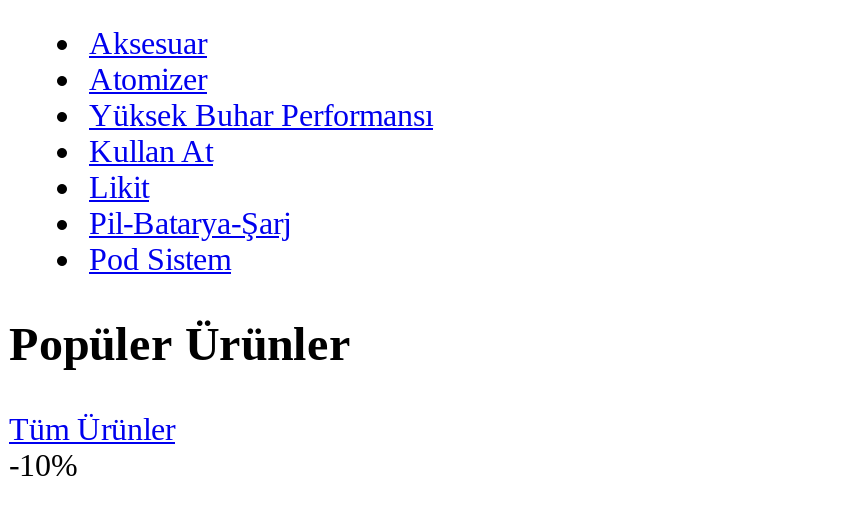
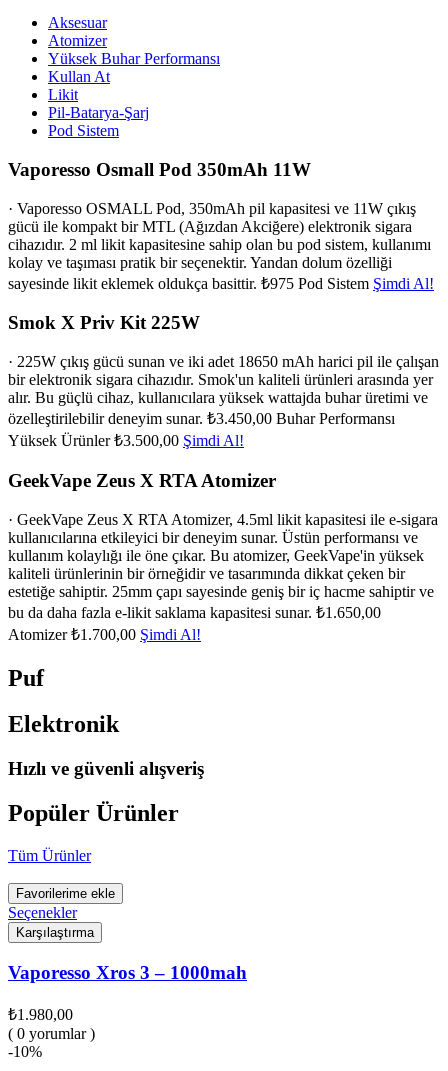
none -> [8,159,439,779] Vaporesso Osmall Pod 350mAh 11W | · Vaporesso OSMALL Pod, 350mAh pil kapasitesi ve 11W çıkış | gücü ile kompakt bir MTL (Ağızdan Akciğere) elektronik sigara | cihazıdır. 2 ml likit kapasitesine sahip olan bu pod sistem, kullanımı | kolay ve taşıması pratik bir seçenektir. Yandan dolum özelliği | sayesinde likit eklemek oldukça basittir. ₺975 Pod Sistem Şimdi Al! | Smok X Priv Kit 225W | · 225W çıkış gücü sunan ve iki adet 18650 mAh harici pil ile çalışan | bir elektronik sigara cihazıdır. Smok'un kaliteli ürünleri arasında yer | alır. Bu güçlü cihaz, kullanıcılara yüksek wattajda buhar üretimi ve | özelleştirilebilir deneyim sunar. ₺3.450,00 Buhar Performansı | Yüksek Ürünler ₺3.500,00 Şimdi Al! | GeekVape Zeus X RTA Atomizer | · GeekVape Zeus X RTA Atomizer, 4.5ml likit kapasitesi ile e-sigara | kullanıcılarına etkileyici bir deneyim sunar. Üstün performansı ve | kullanım kolaylığı ile öne çıkar. Bu atomizer, GeekVape'in yüksek | kaliteli ürünlerinin bir örneğidir ve tasarımında dikkat çeken bir | estetiğe sahiptir. 25mm çapı sayesinde geniş bir iç hacme sahiptir ve | bu da daha fazla e-likit saklama kapasitesi sunar. ₺1.650,00 | Atomizer ₺1.700,00 Şimdi Al! | Puf | Elektronik | Hızlı ve güvenli alışveriş
none -> [8,886,247,1042] Favorilerime ekle | Seçenekler | Karşılaştırma | Vaporesso Xros 3 – 1000mah | ₺1.980,00 | ( 0 yorumlar )

